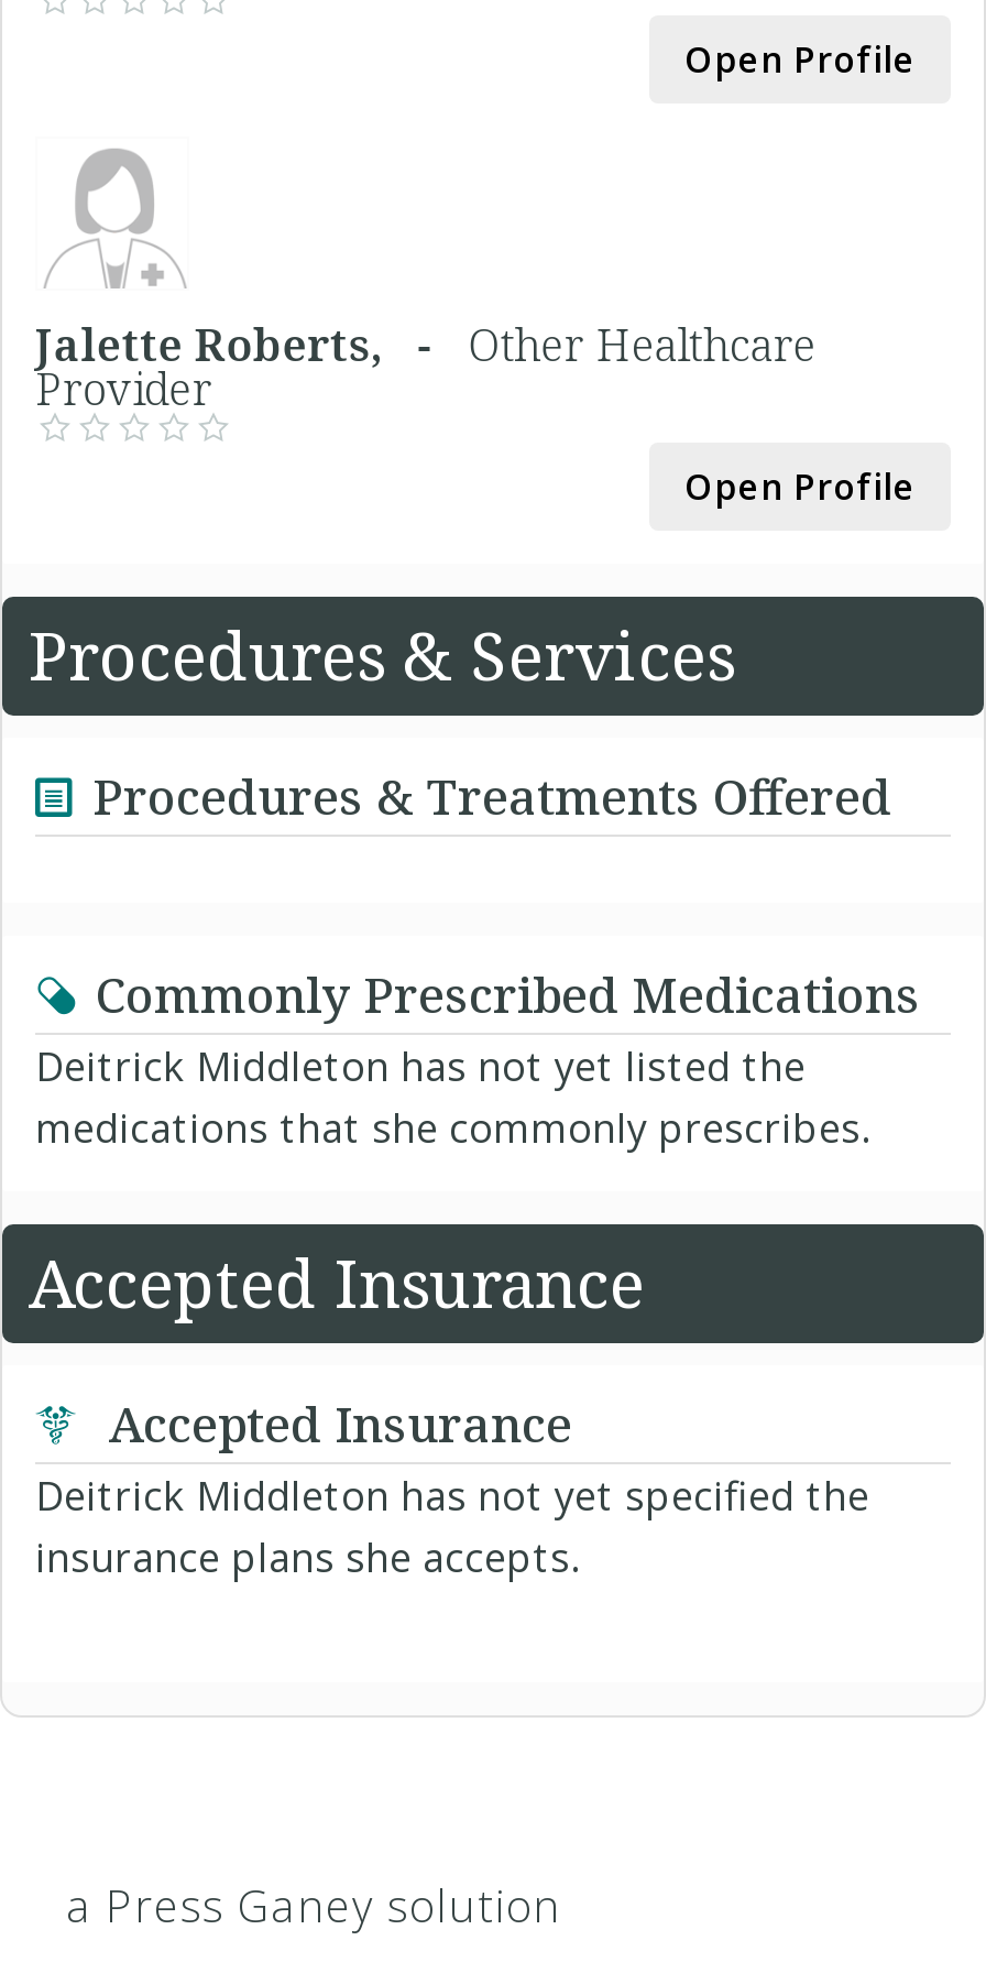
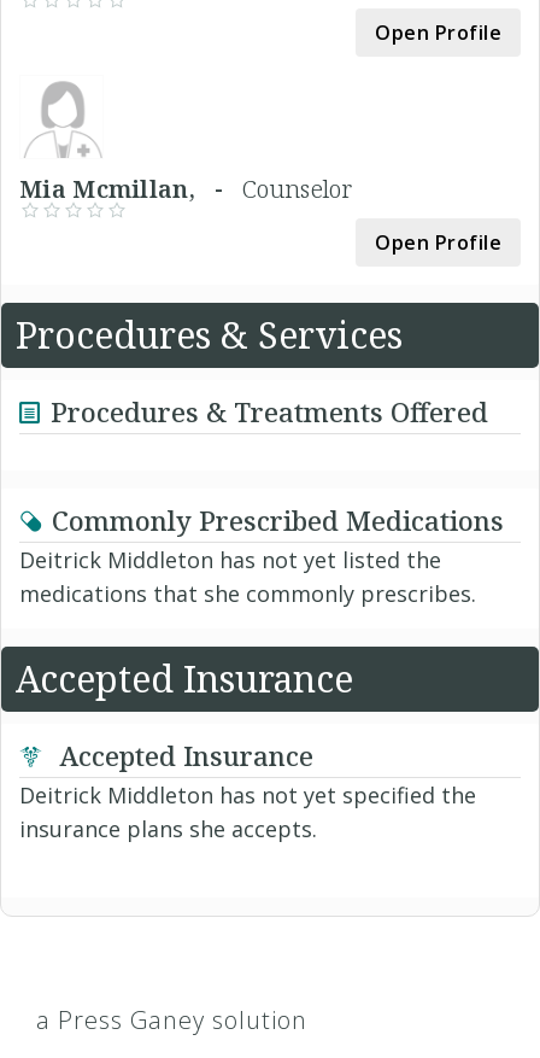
[35,314,816,417] Jalette Roberts, - Other Healthcare | Provider -> [19,172,353,204] Mia Mcmillan, - Counselor

